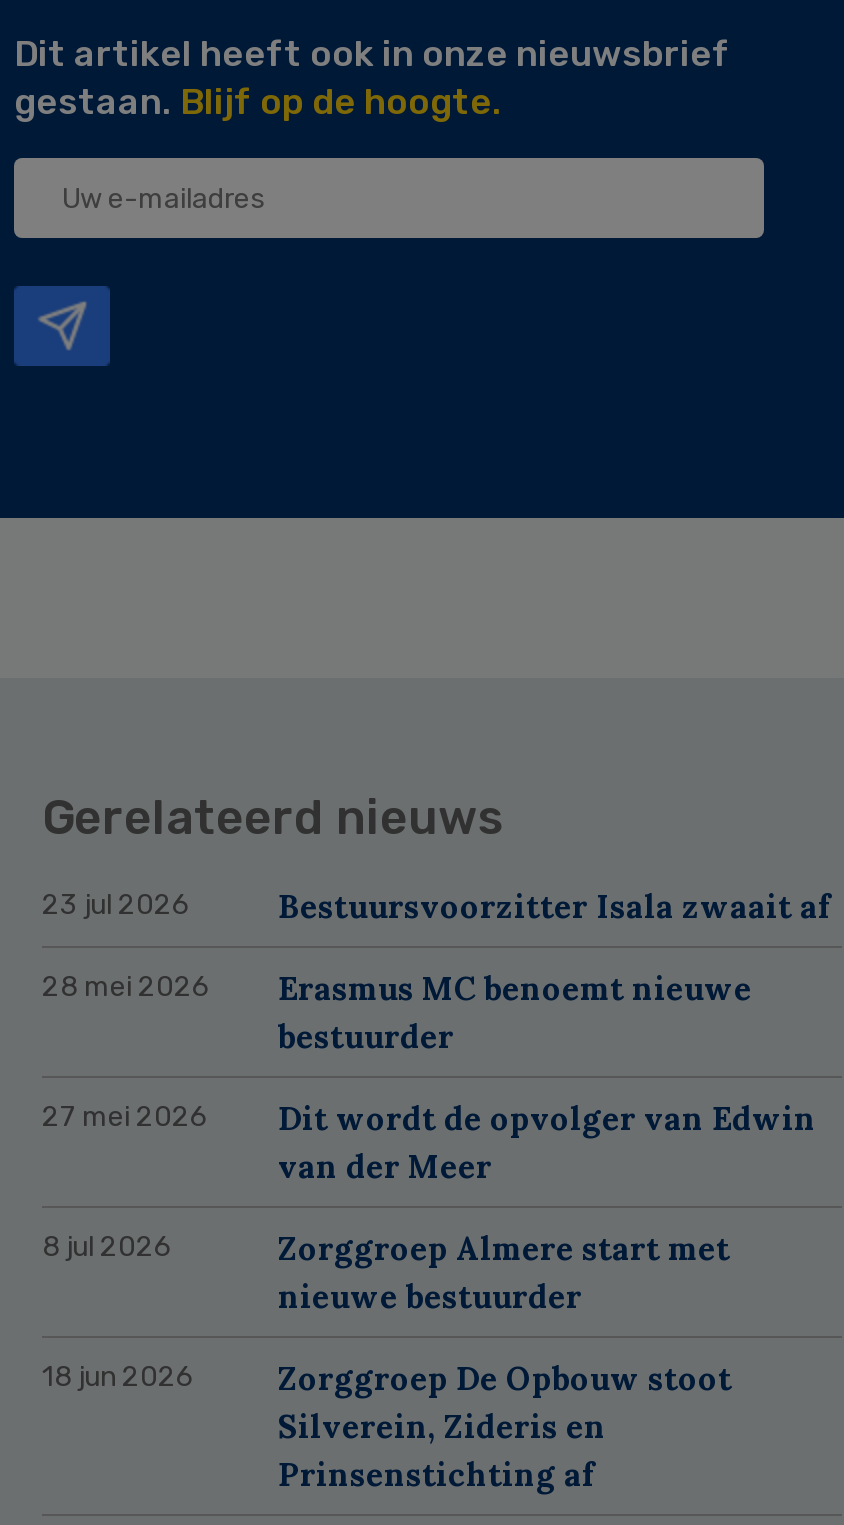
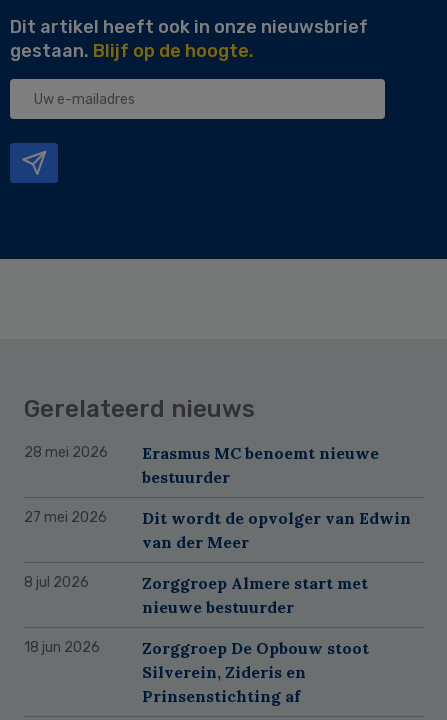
[42,885,830,925] 23 jul 2026 | Bestuursvoorzitter Isala zwaait af -> none

